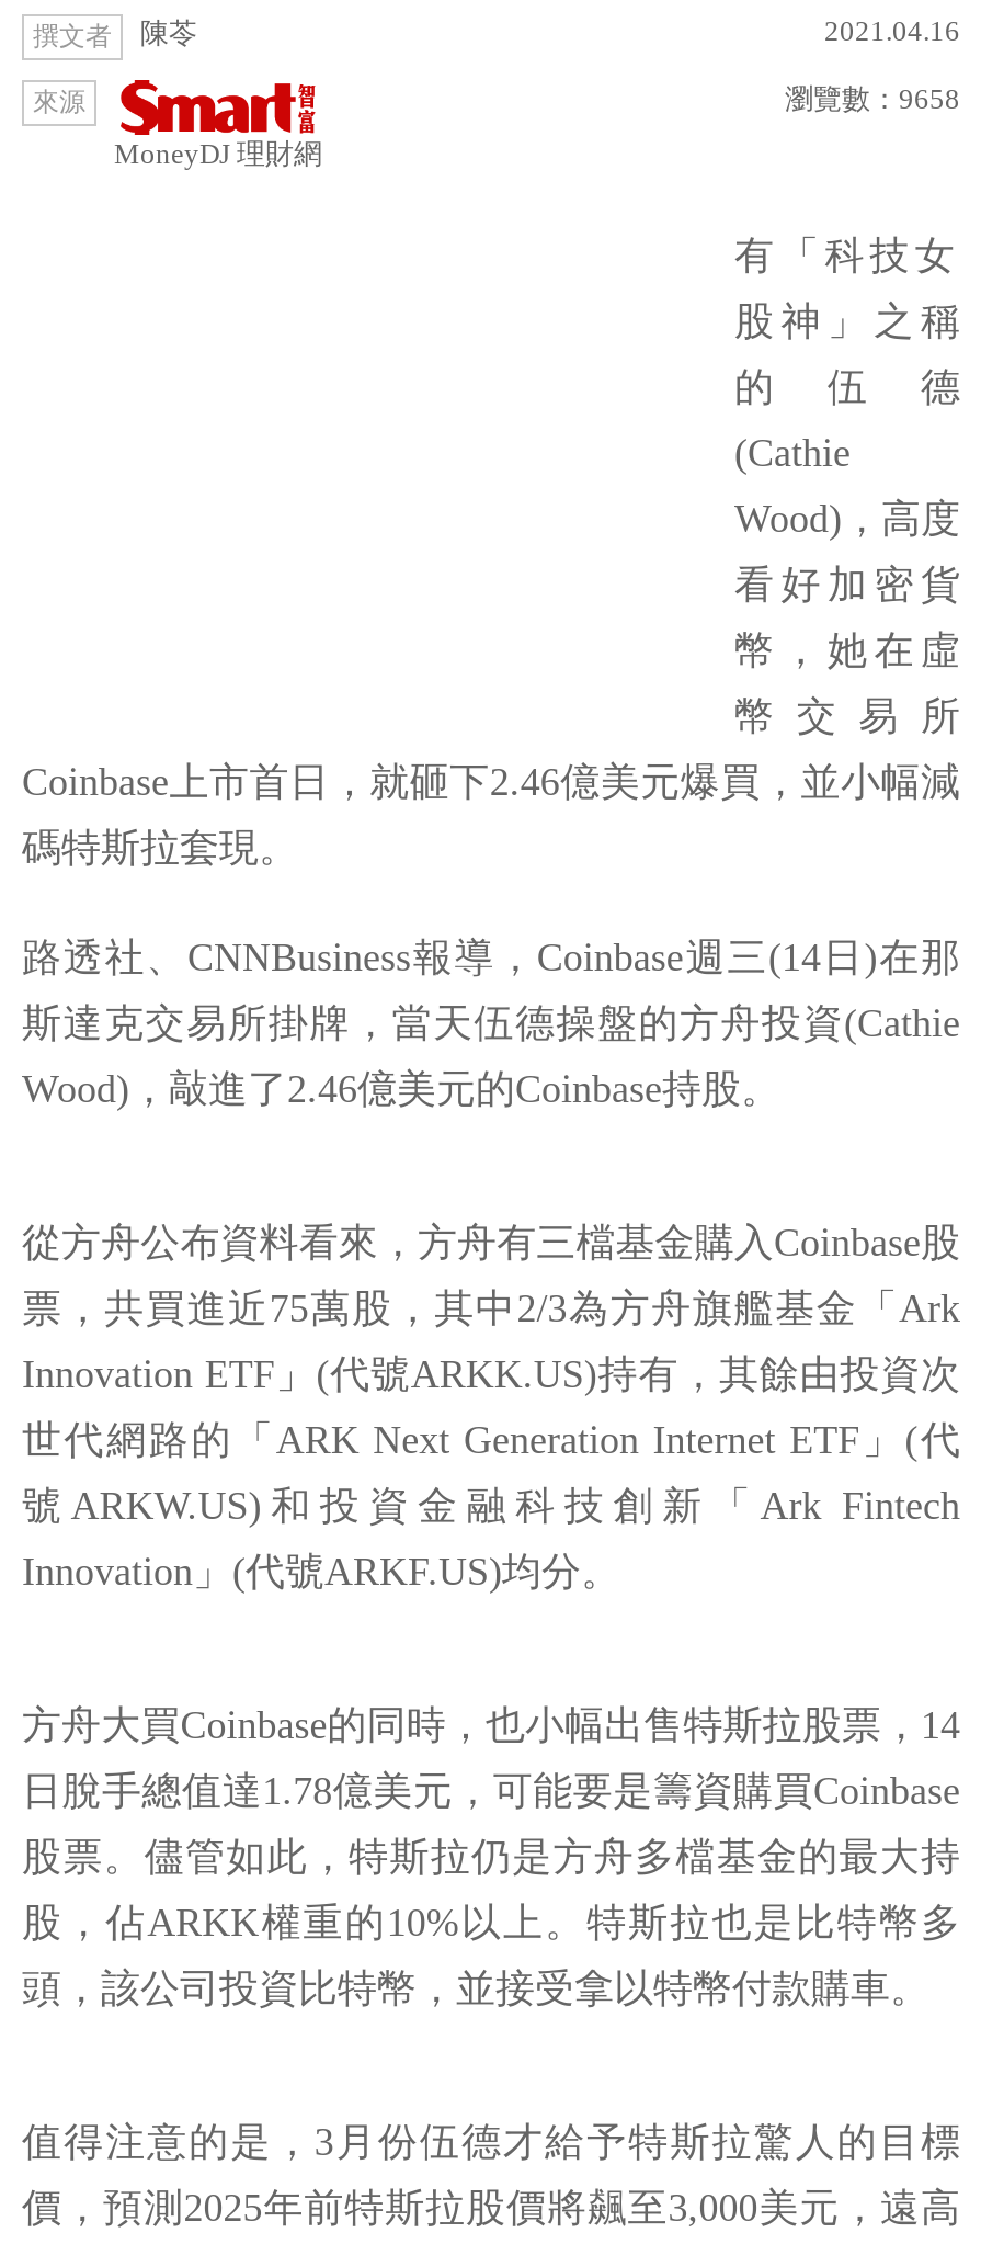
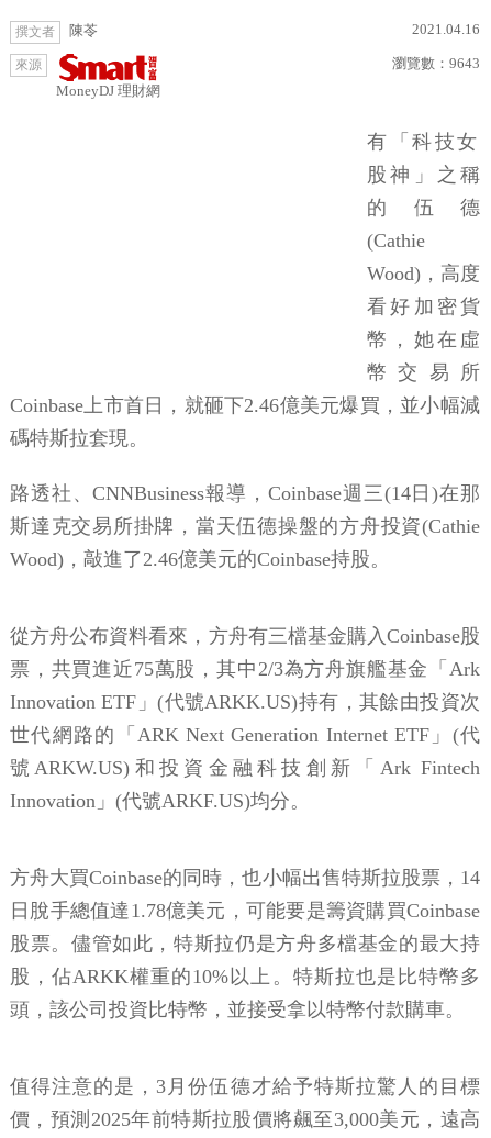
[785,82,960,115] 瀏覽數：9658 -> [392,55,480,71] 瀏覽數：9643

